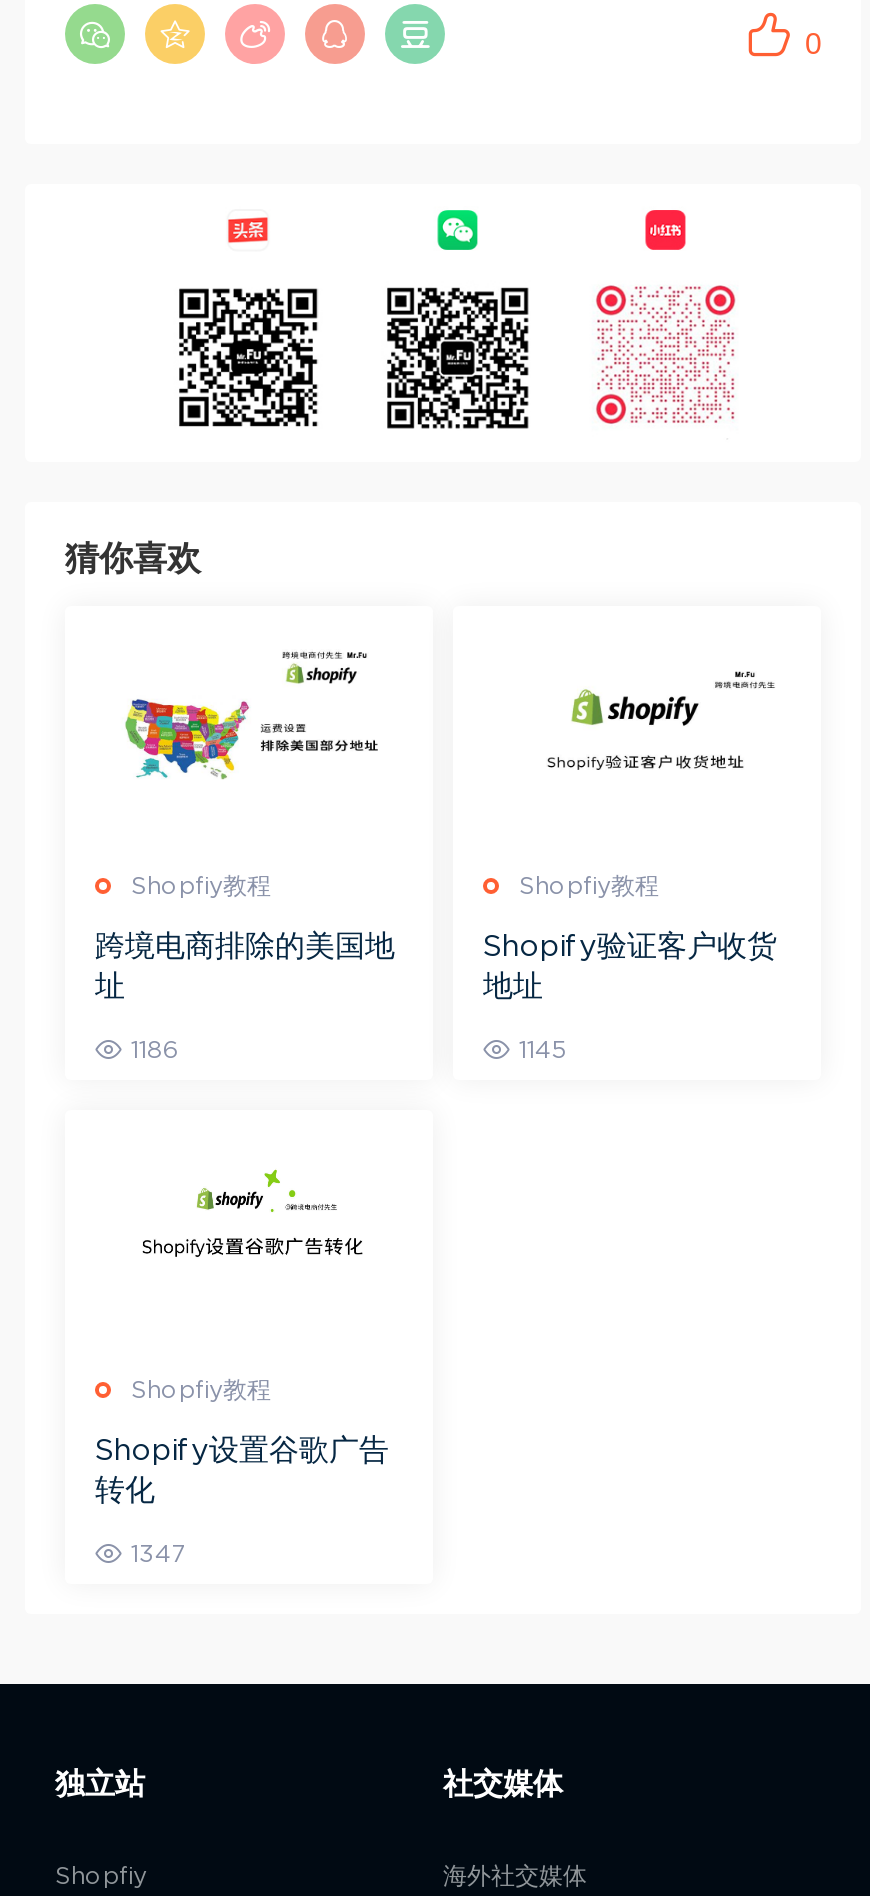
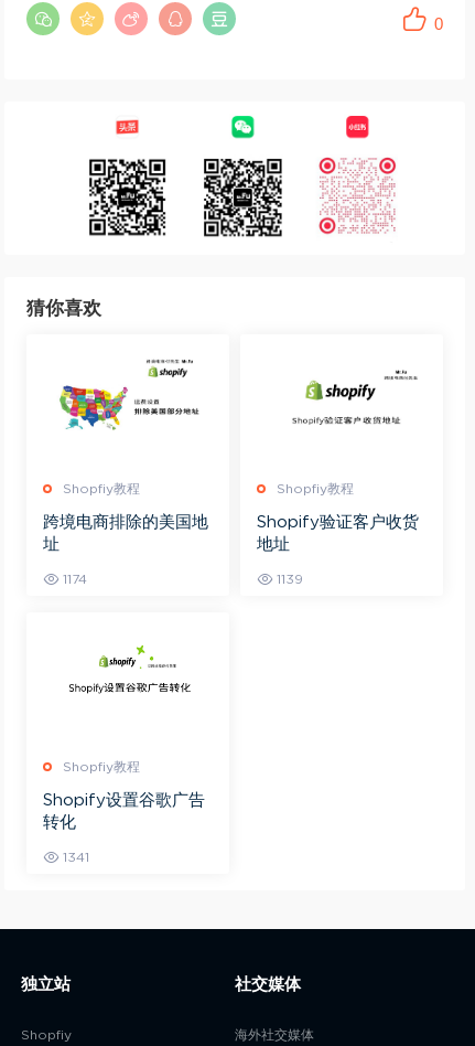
[123,1038,179,1062] 1186 -> [58,573,87,586] 1174
[511,1038,565,1062] 1145 -> [272,573,303,586] 1139
[123,1543,185,1567] 1347 -> [58,851,89,864] 1341

